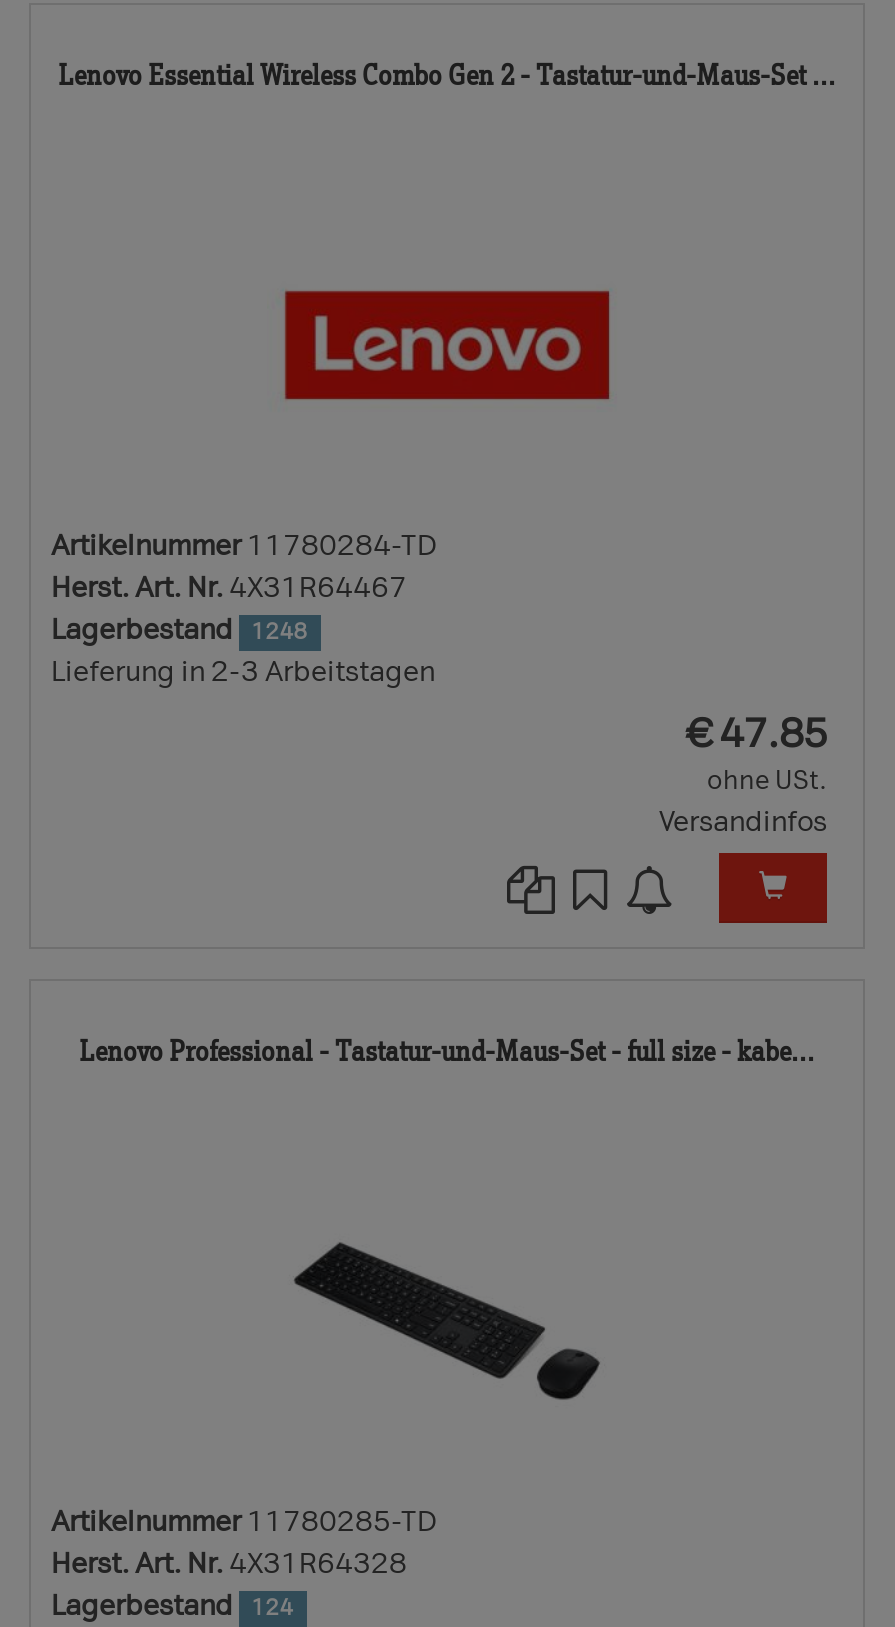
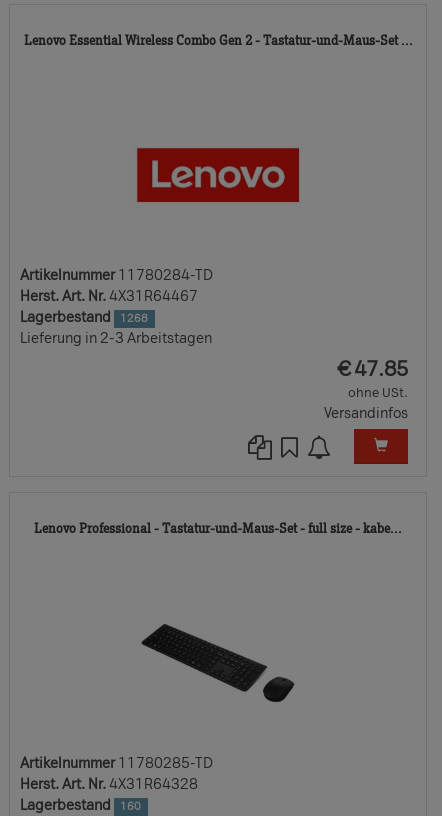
[51,613,308,647] Lagerbestand 1248 -> [20,309,148,326] Lagerbestand 1268
[51,1589,294,1623] Lagerbestand 124 -> [20,797,141,814] Lagerbestand 160

